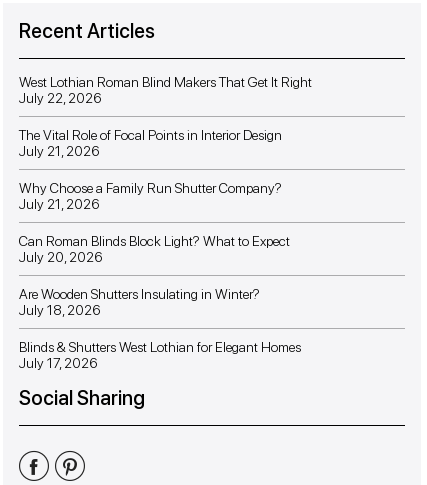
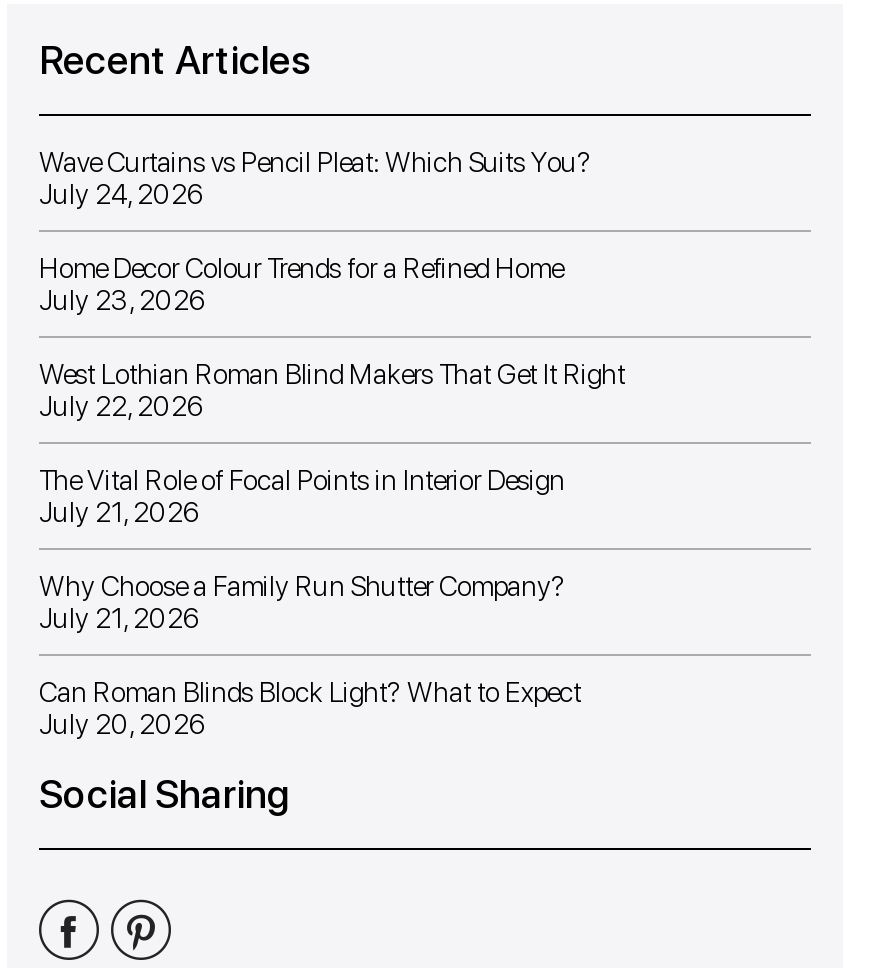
none -> [39,145,591,315] Wave Curtains vs Pencil Pleat: Which Suits You? | July 24, 2026 | Home Decor Colour Trends for a Refined Home | July 23, 2026
moved [19,73,312,264] -> [39,357,625,739]: West Lothian Roman Blind Makers That Get It Right | July 22, 2026 | The Vital Role of Focal Points in Interior Design | July 21, 2026 | Why Choose a Family Run Shutter Company? | July 21, 2026 | Can Roman Blinds Block Light? What to Expect | July 20, 2026
[19,285,301,370] Are Wooden Shutters Insulating in Winter? | July 18, 2026 | Blinds & Shutters West Lothian for Elegant Homes | July 17, 2026 -> none

